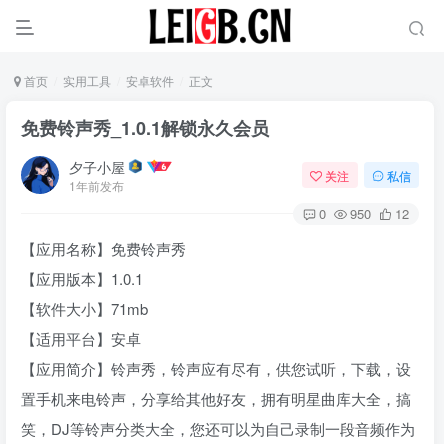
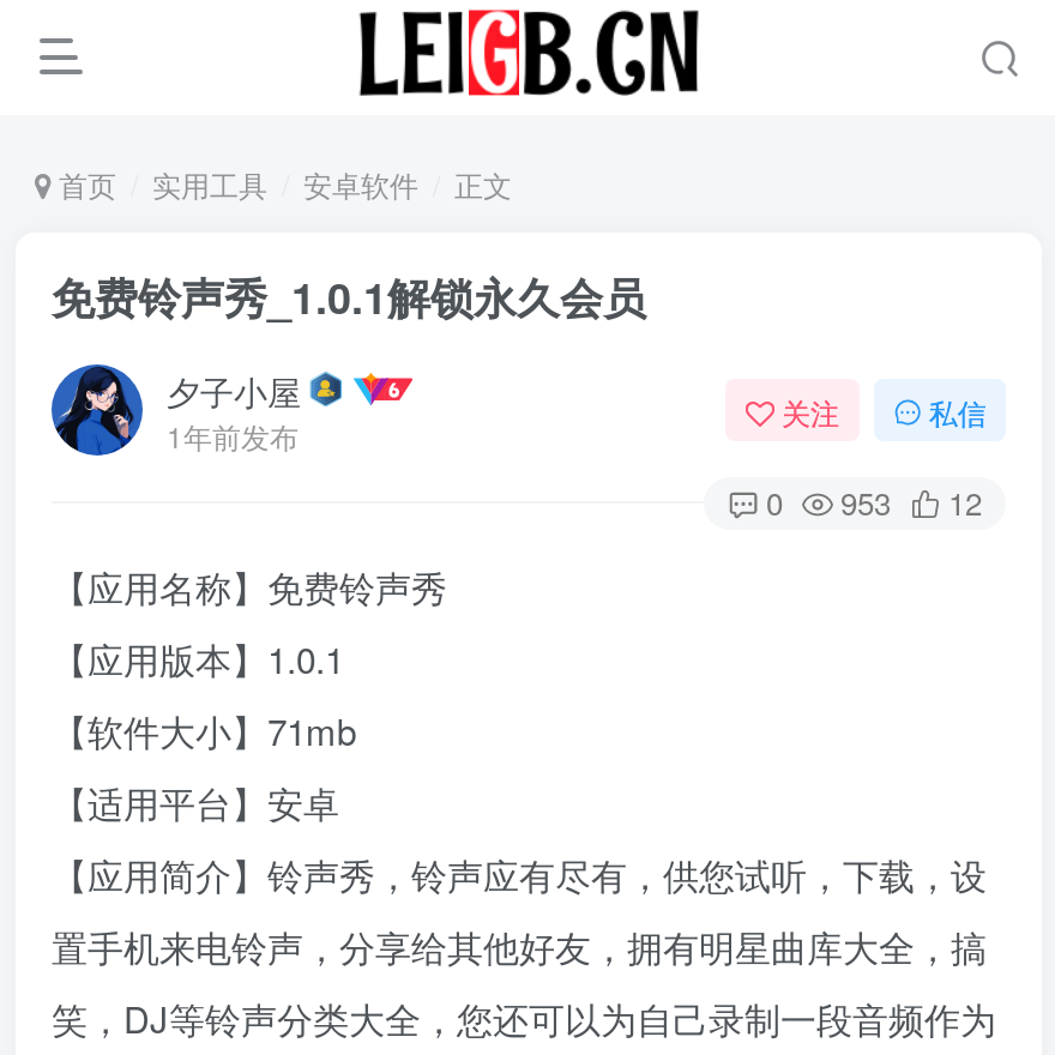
[319,204,409,223] 0 950 12 -> [766,480,982,525] 0 953 12

